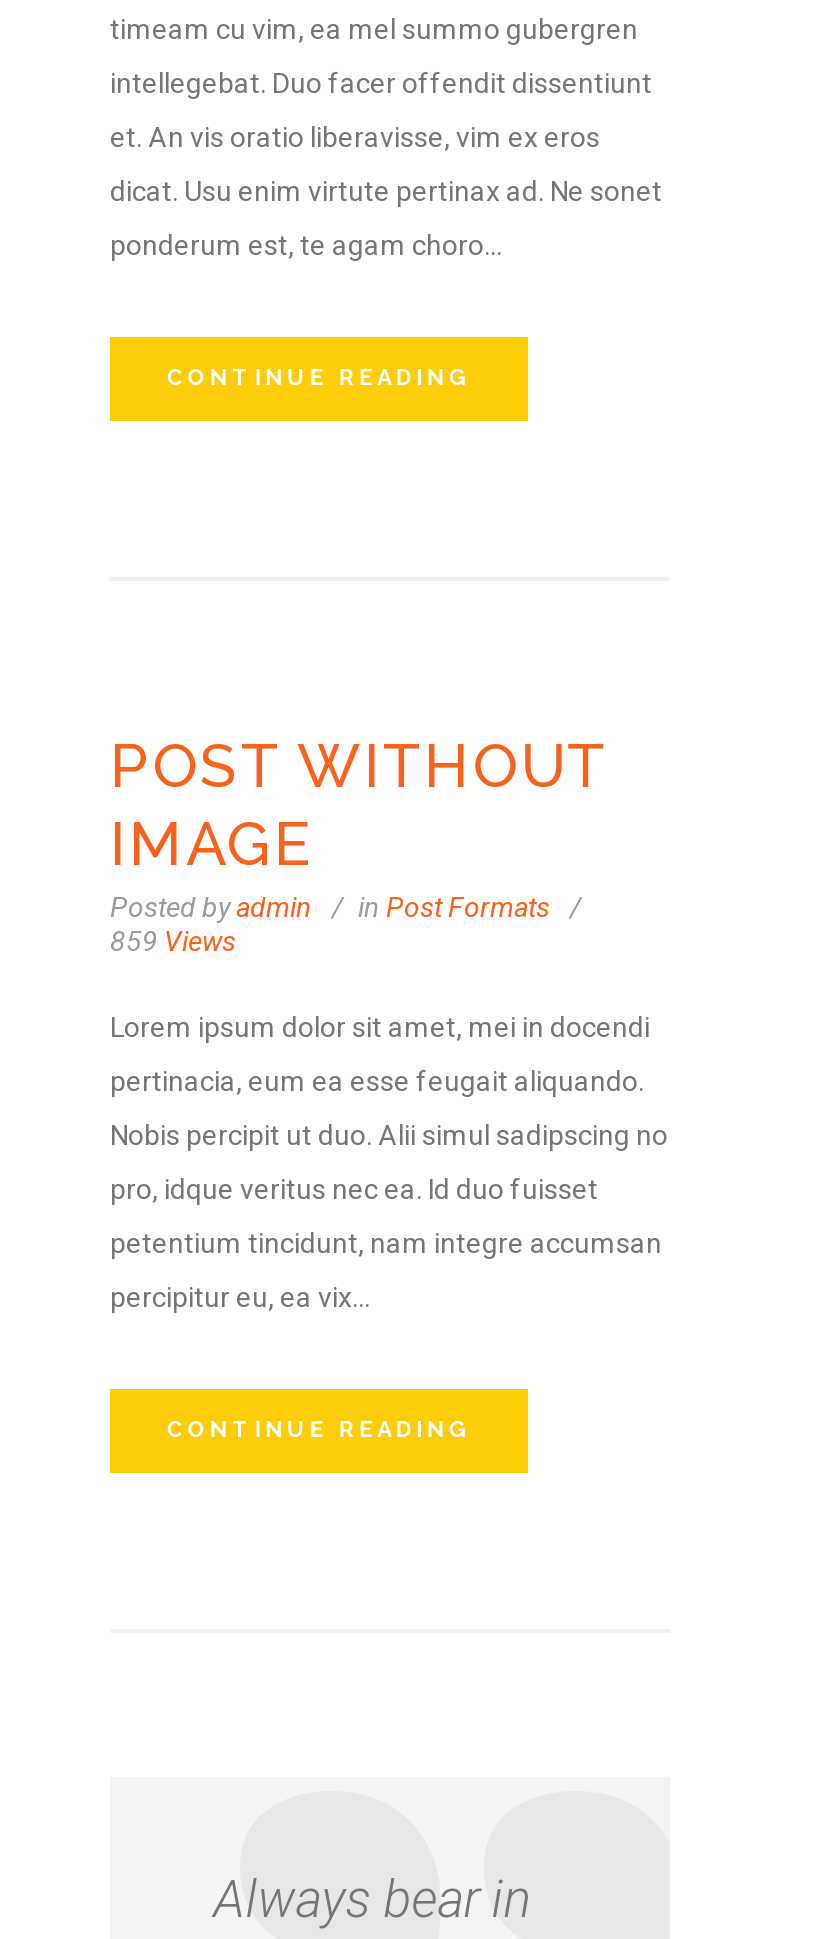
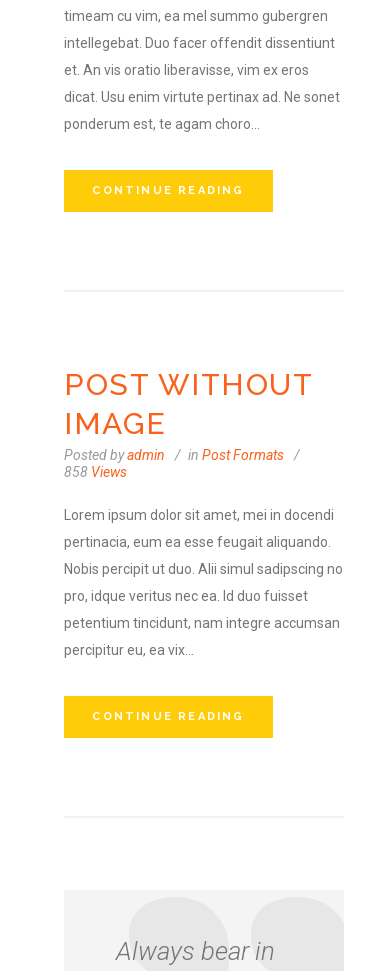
[110,925,236,957] 859 Views -> [64,464,127,480] 858 Views

